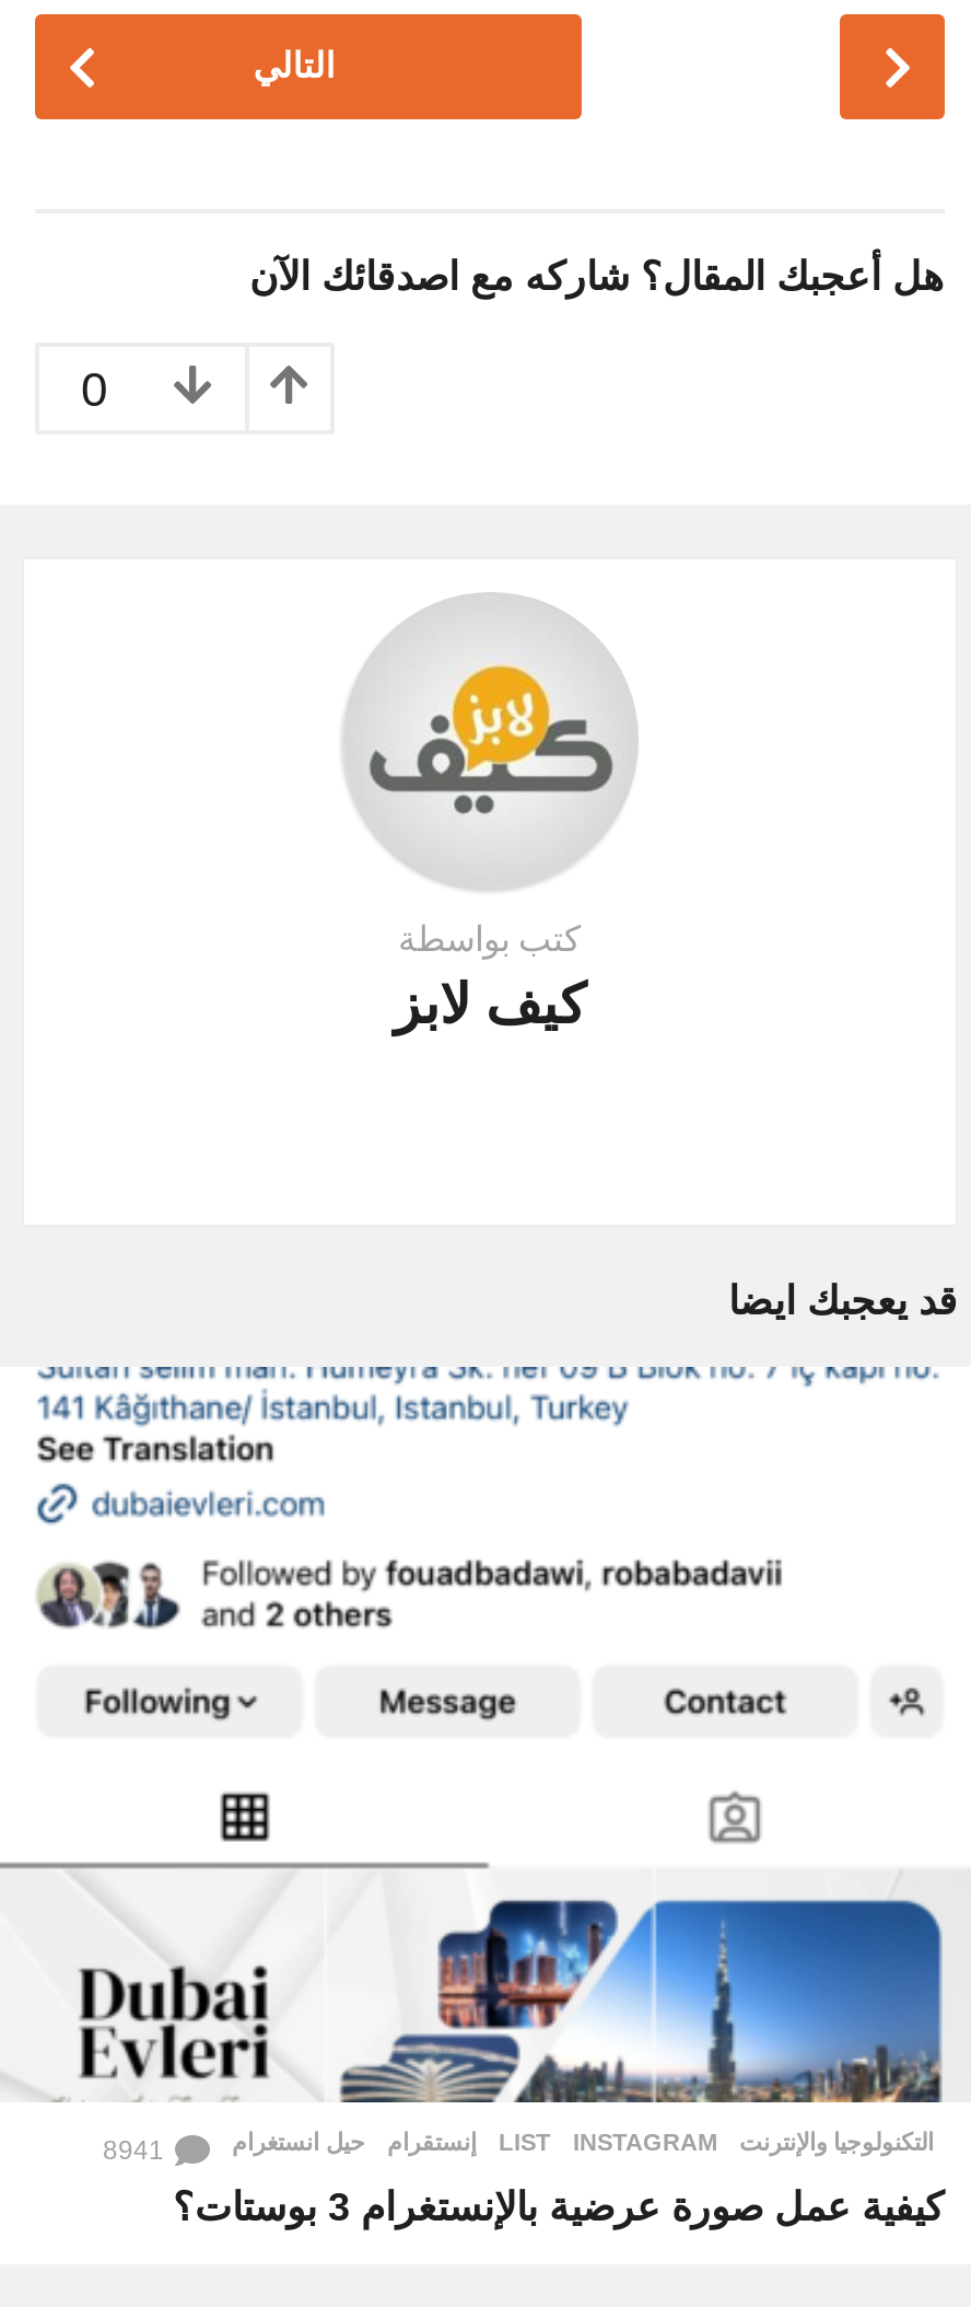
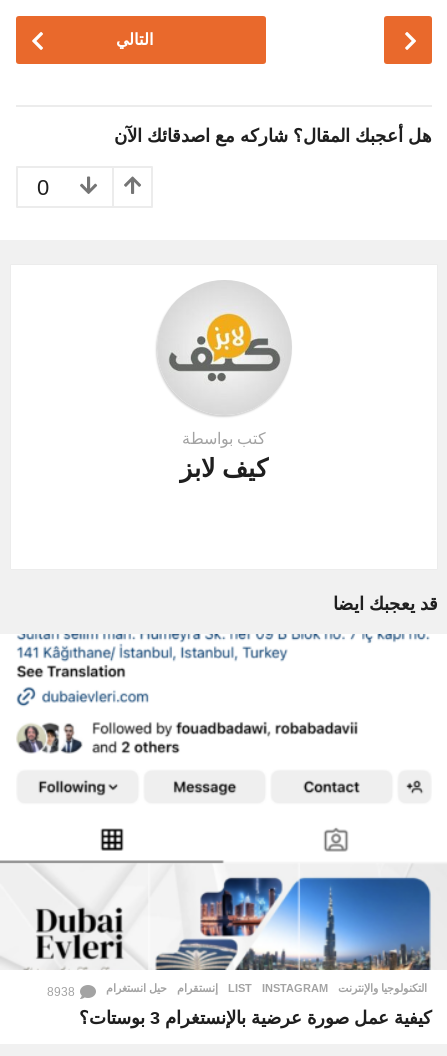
[103,2135,164,2166] 8941 -> [47,985,75,999] 8938

